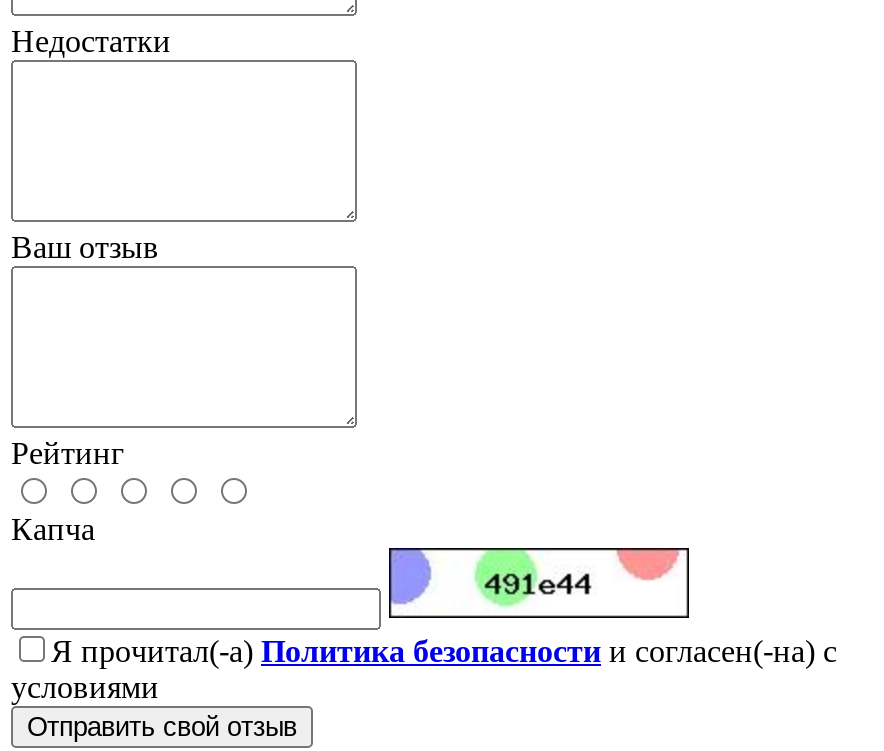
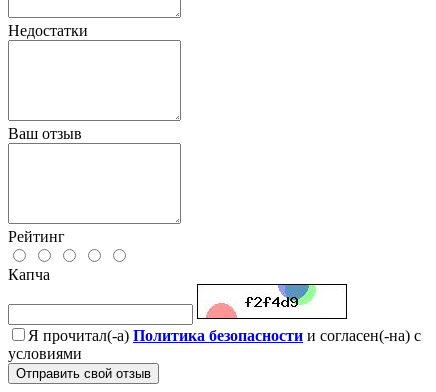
[387,546,685,618] [image] -> [196,283,344,319] [image]

